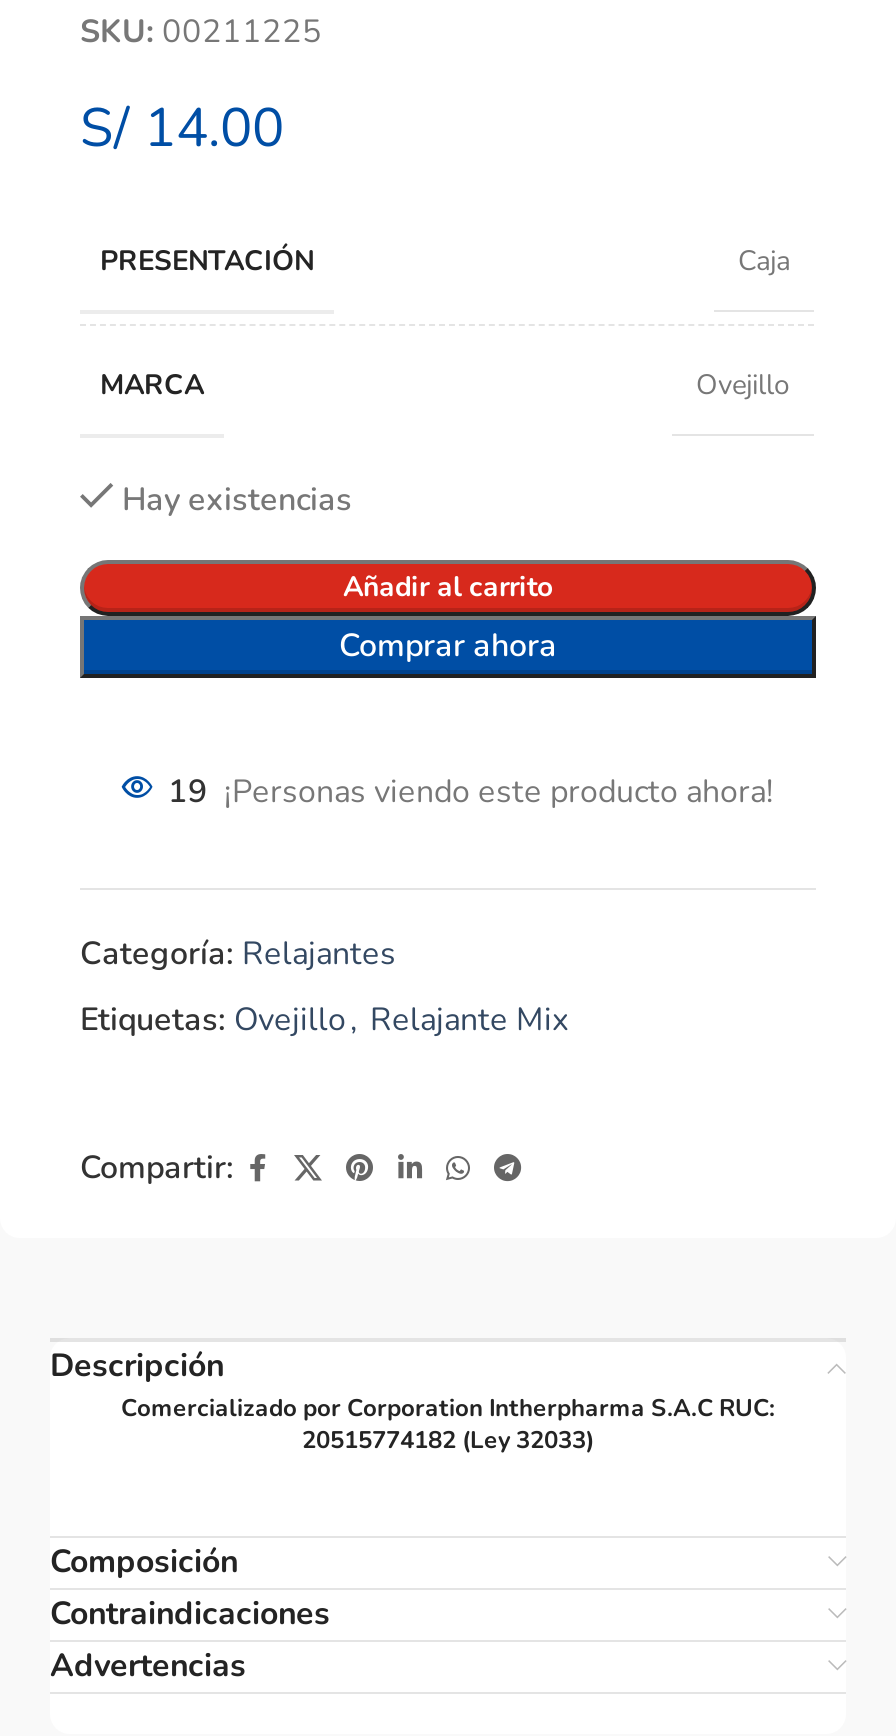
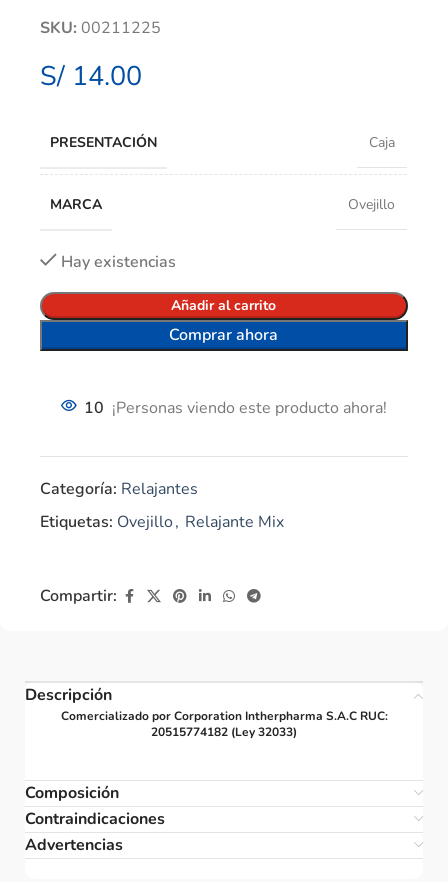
[168,770,774,814] 19 ¡Personas viendo este producto ahora! -> [84,397,387,419] 10 ¡Personas viendo este producto ahora!

